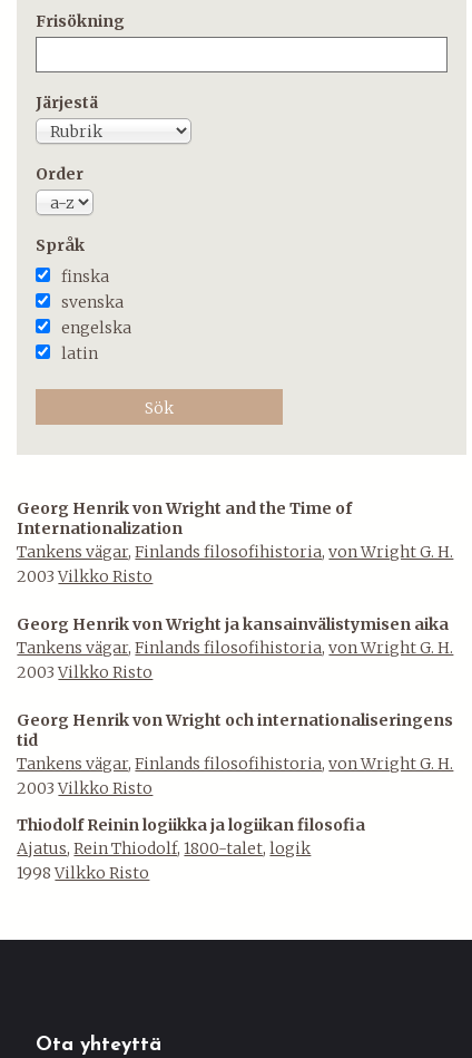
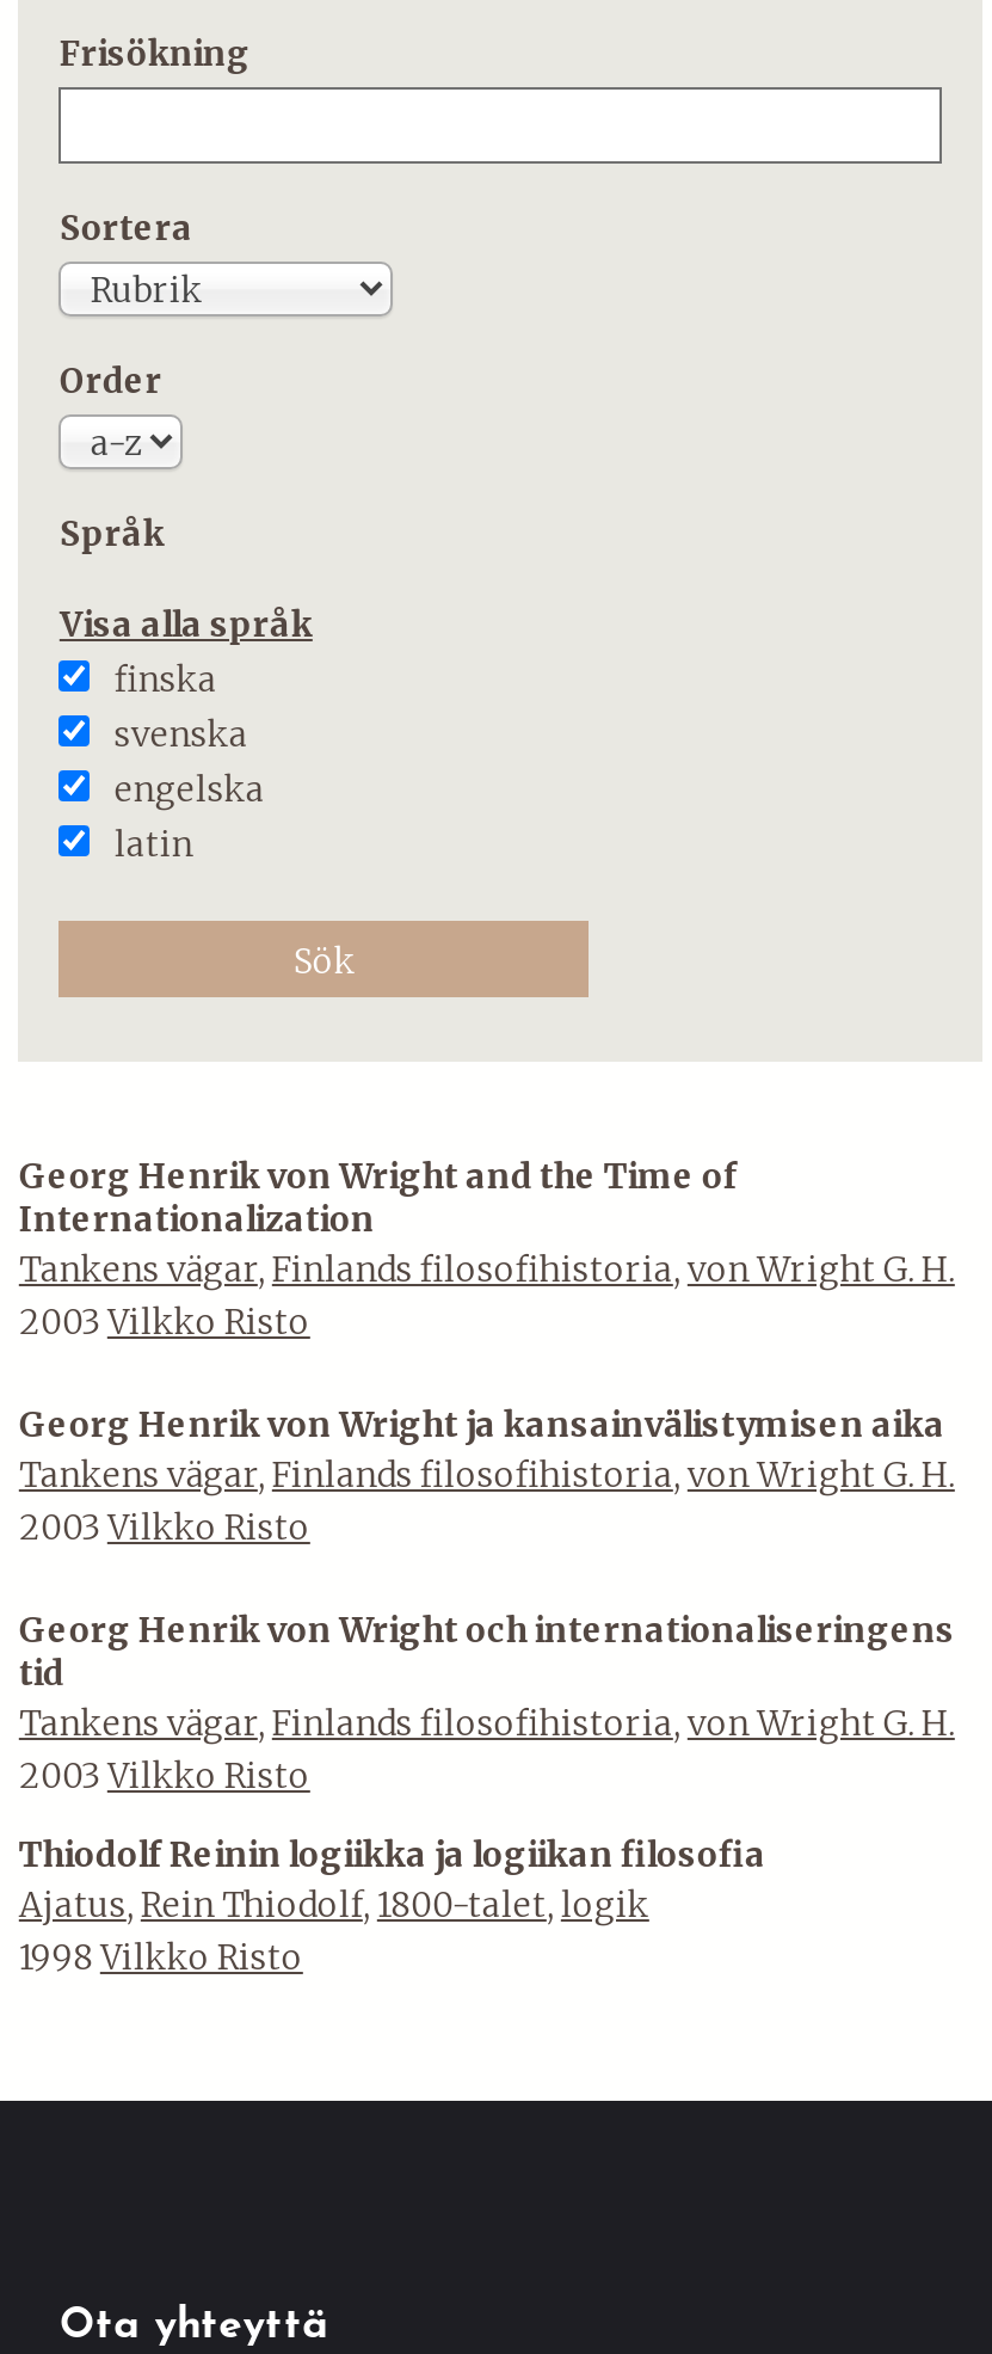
[36,93,98,113] Järjestä -> [59,207,193,250] Sortera
none -> [59,603,313,646] Visa alla språk

